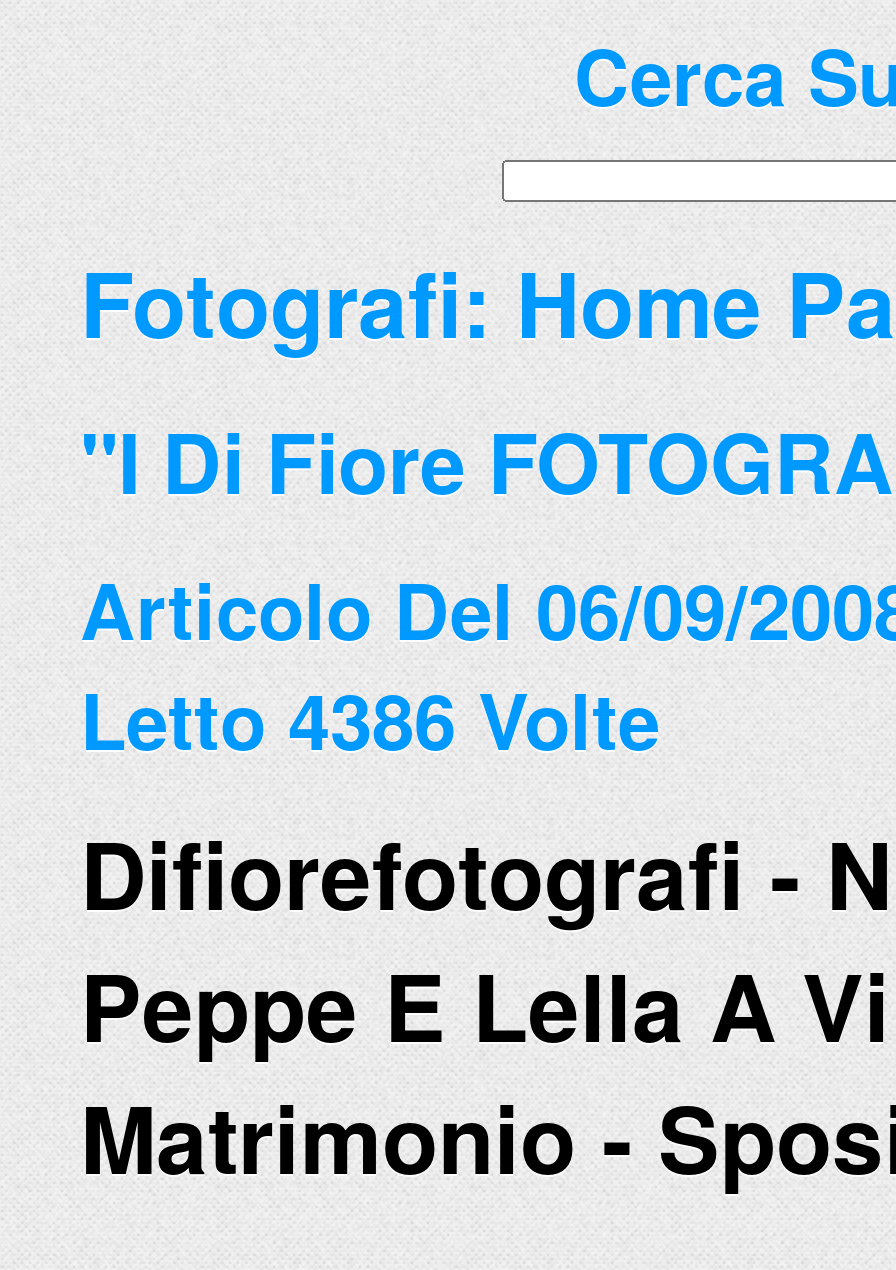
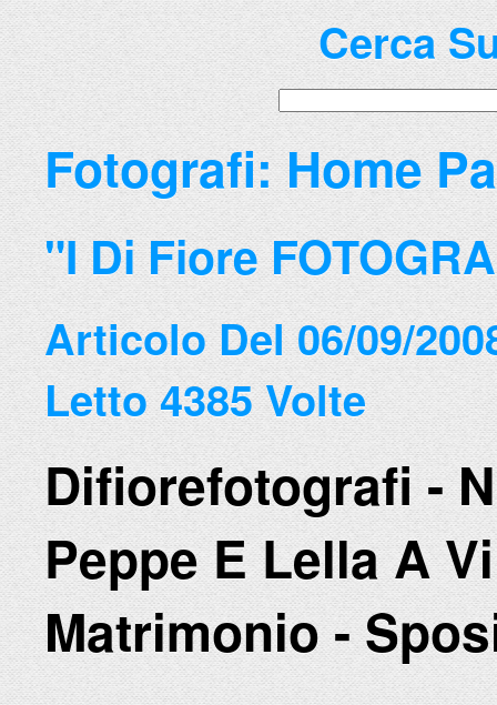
[80,663,660,773] Letto 4386 Volte -> [44,368,366,429] Letto 4385 Volte

